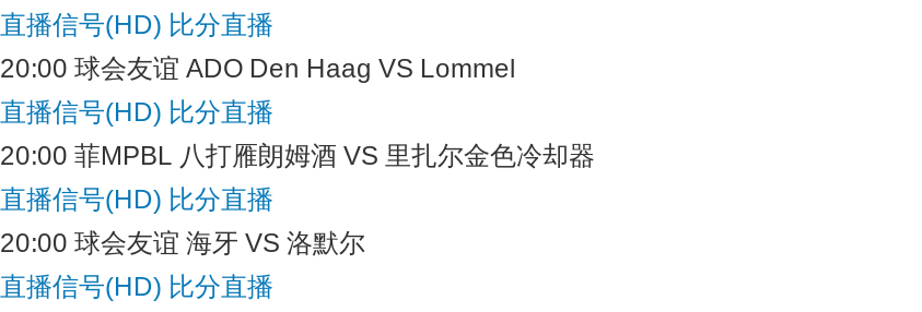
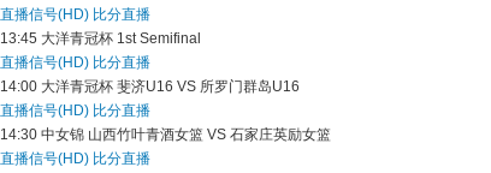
[0,53,516,84] 20:00 球会友谊ADO Den Haag VS Lommel -> [0,30,201,47] 13:45 大洋青冠杯1st Semifinal
[0,141,595,171] 20:00 菲MPBL八打雁朗姆酒 VS 里扎尔金色冷却器 -> [0,78,300,95] 14:00 大洋青冠杯斐济U16 VS 所罗门群岛U16
[0,228,365,259] 20:00 球会友谊海牙 VS 洛默尔 -> [0,126,331,143] 14:30 中女锦山西竹叶青酒女篮 VS 石家庄英励女篮

